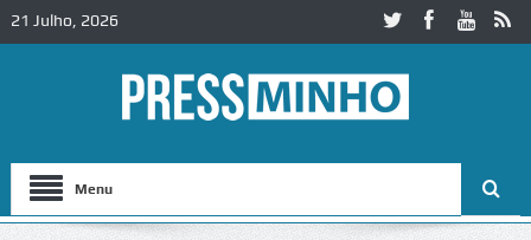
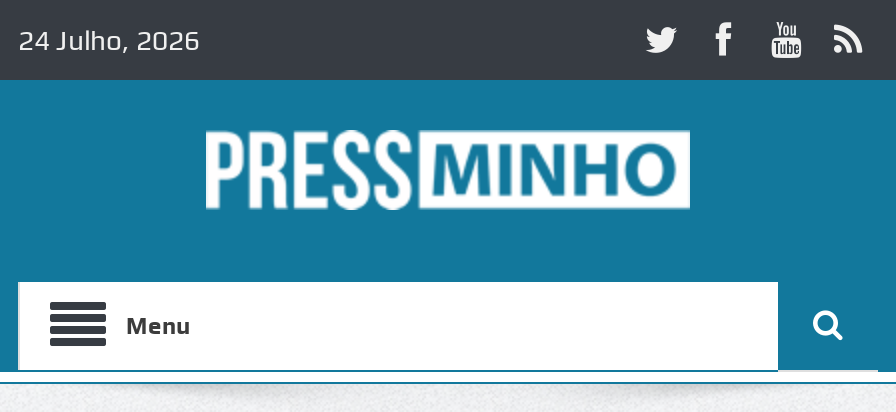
[11,11,119,30] 21 Julho, 2026 -> [18,24,200,56] 24 Julho, 2026

